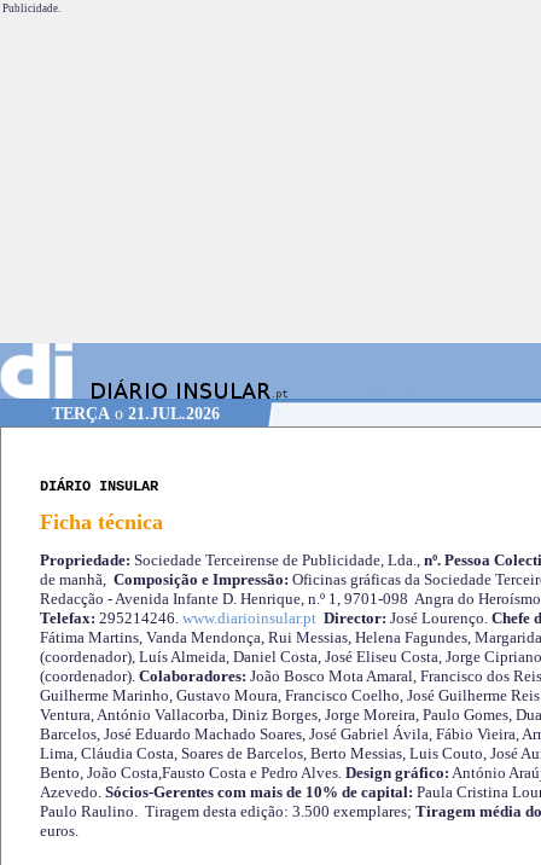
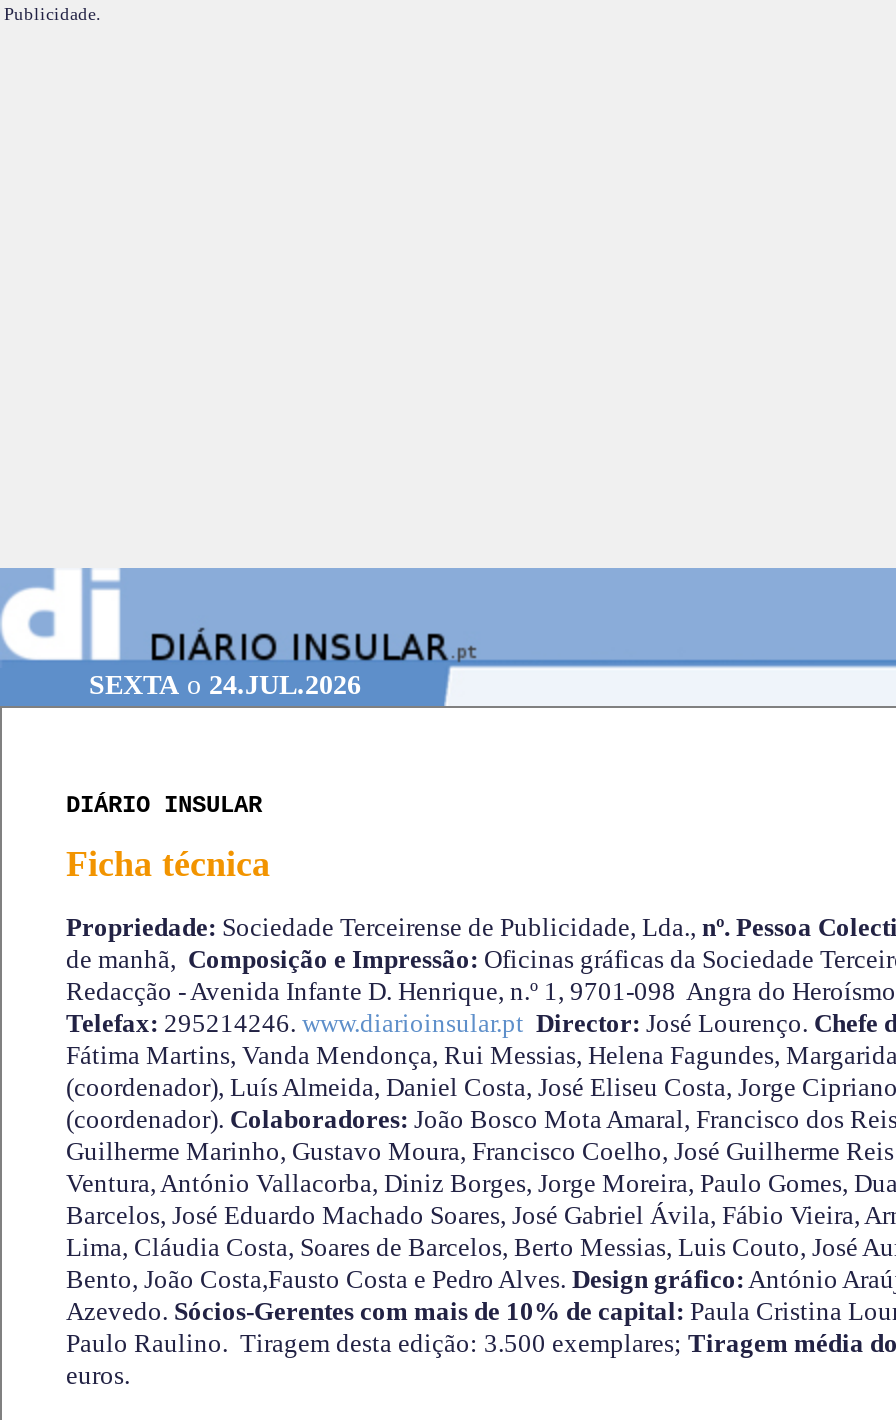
[52,405,220,423] TERÇA o 21.JUL.2026 -> [89,670,361,700] SEXTA o 24.JUL.2026

